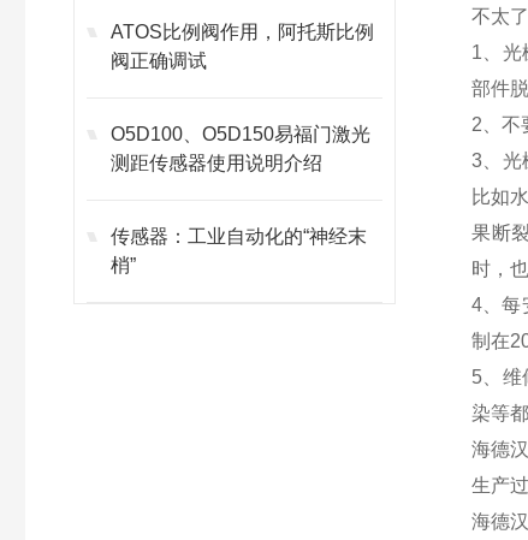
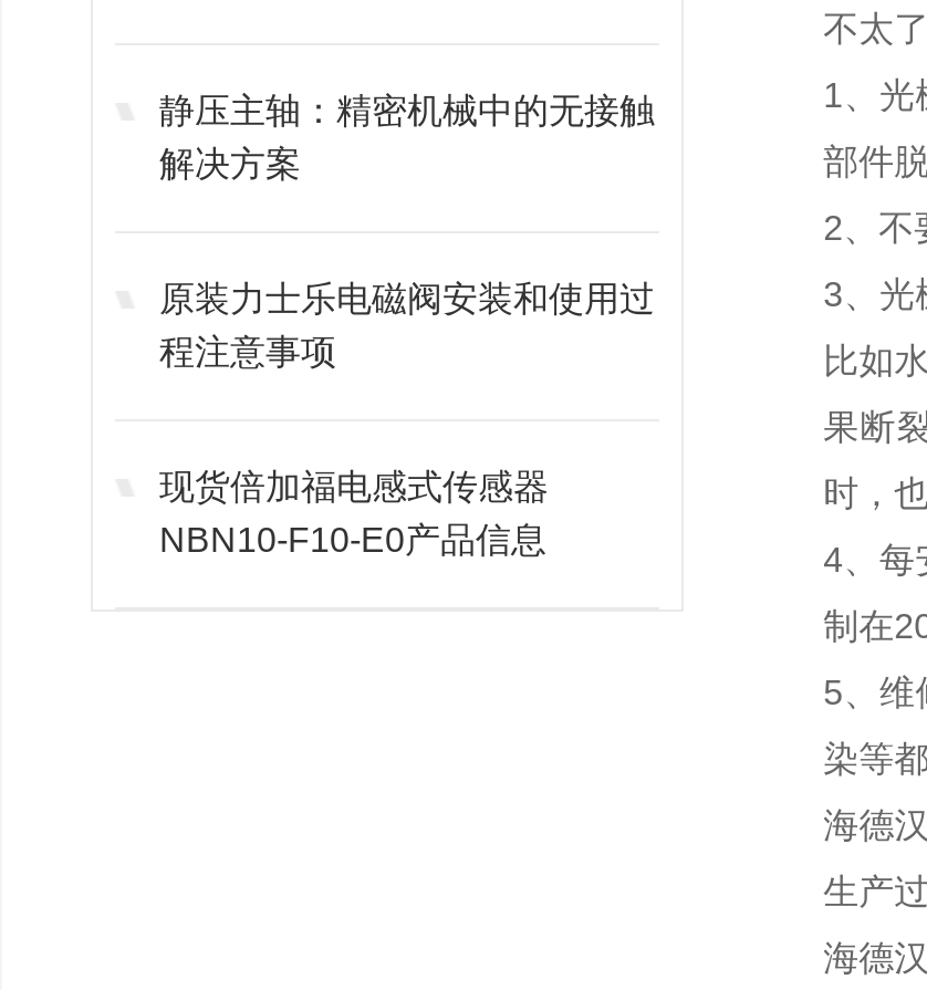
[111,22,374,71] ATOS比例阀作用，阿托斯比例 | 阀正确调试 -> [159,92,655,183] 静压主轴：精密机械中的无接触 | 解决方案
[111,124,370,173] O5D100、O5D150易福门激光 | 测距传感器使用说明介绍 -> [159,280,655,371] 原装力士乐电磁阀安装和使用过 | 程注意事项
[111,226,367,275] 传感器：工业自动化的“神经末 | 梢” -> [159,468,549,559] 现货倍加福电感式传感器 | NBN10-F10-E0产品信息

